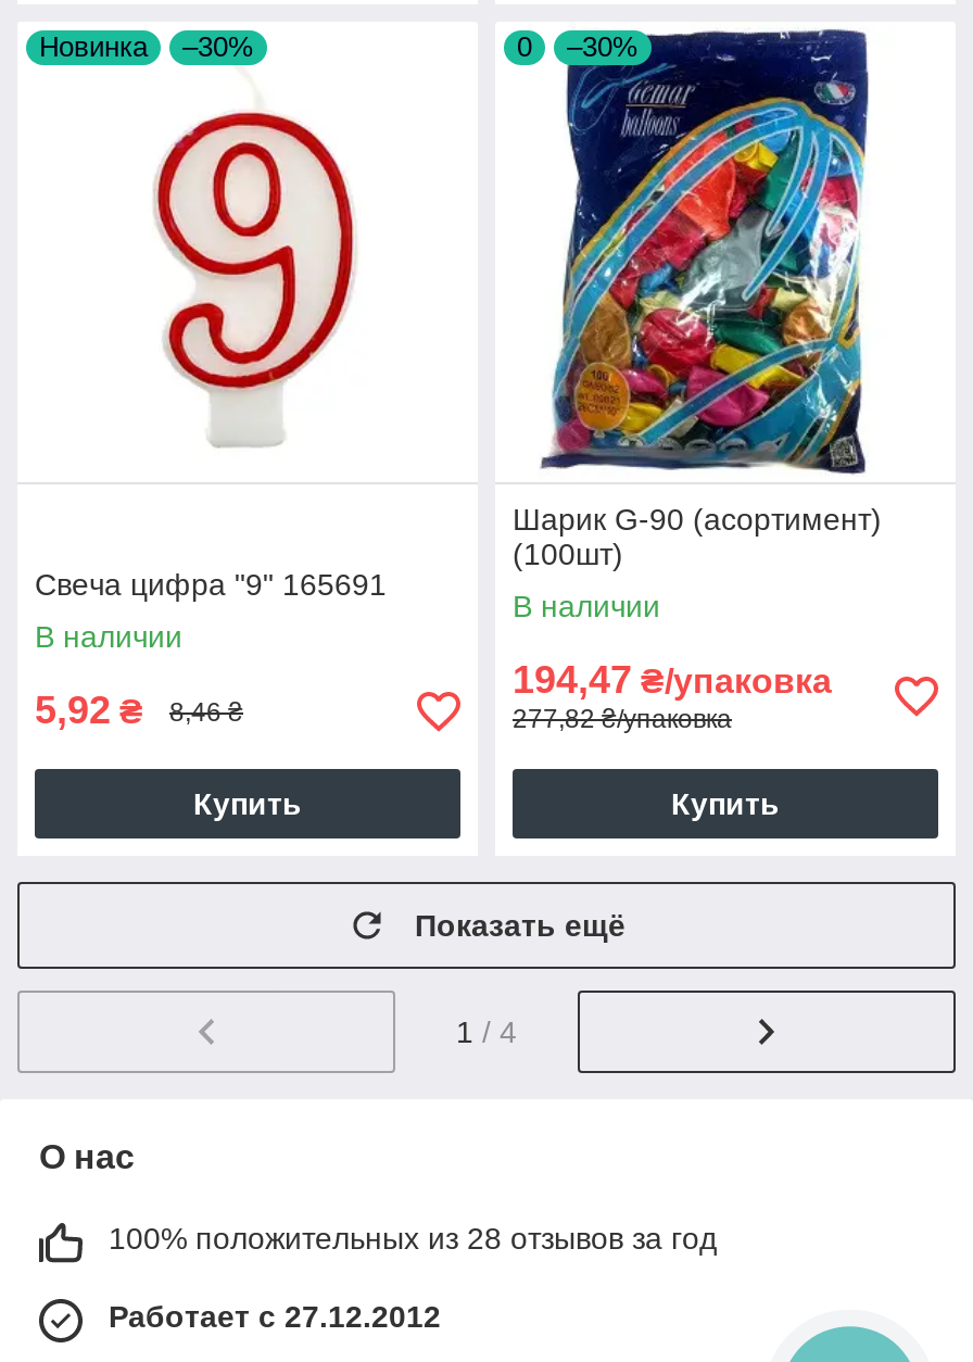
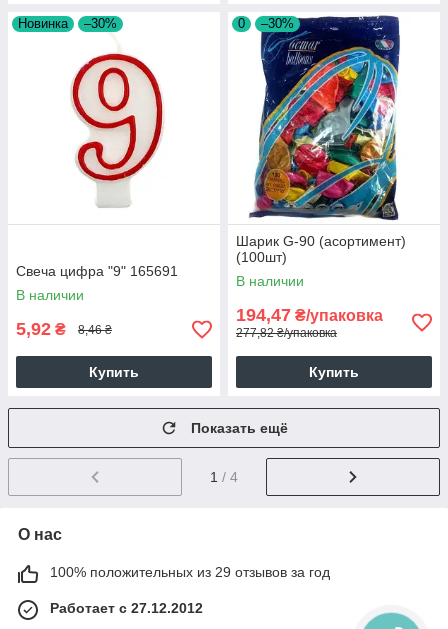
[109,1221,717,1256] 100% положительных из 28 отзывов за год -> [50,564,330,580] 100% положительных из 29 отзывов за год

